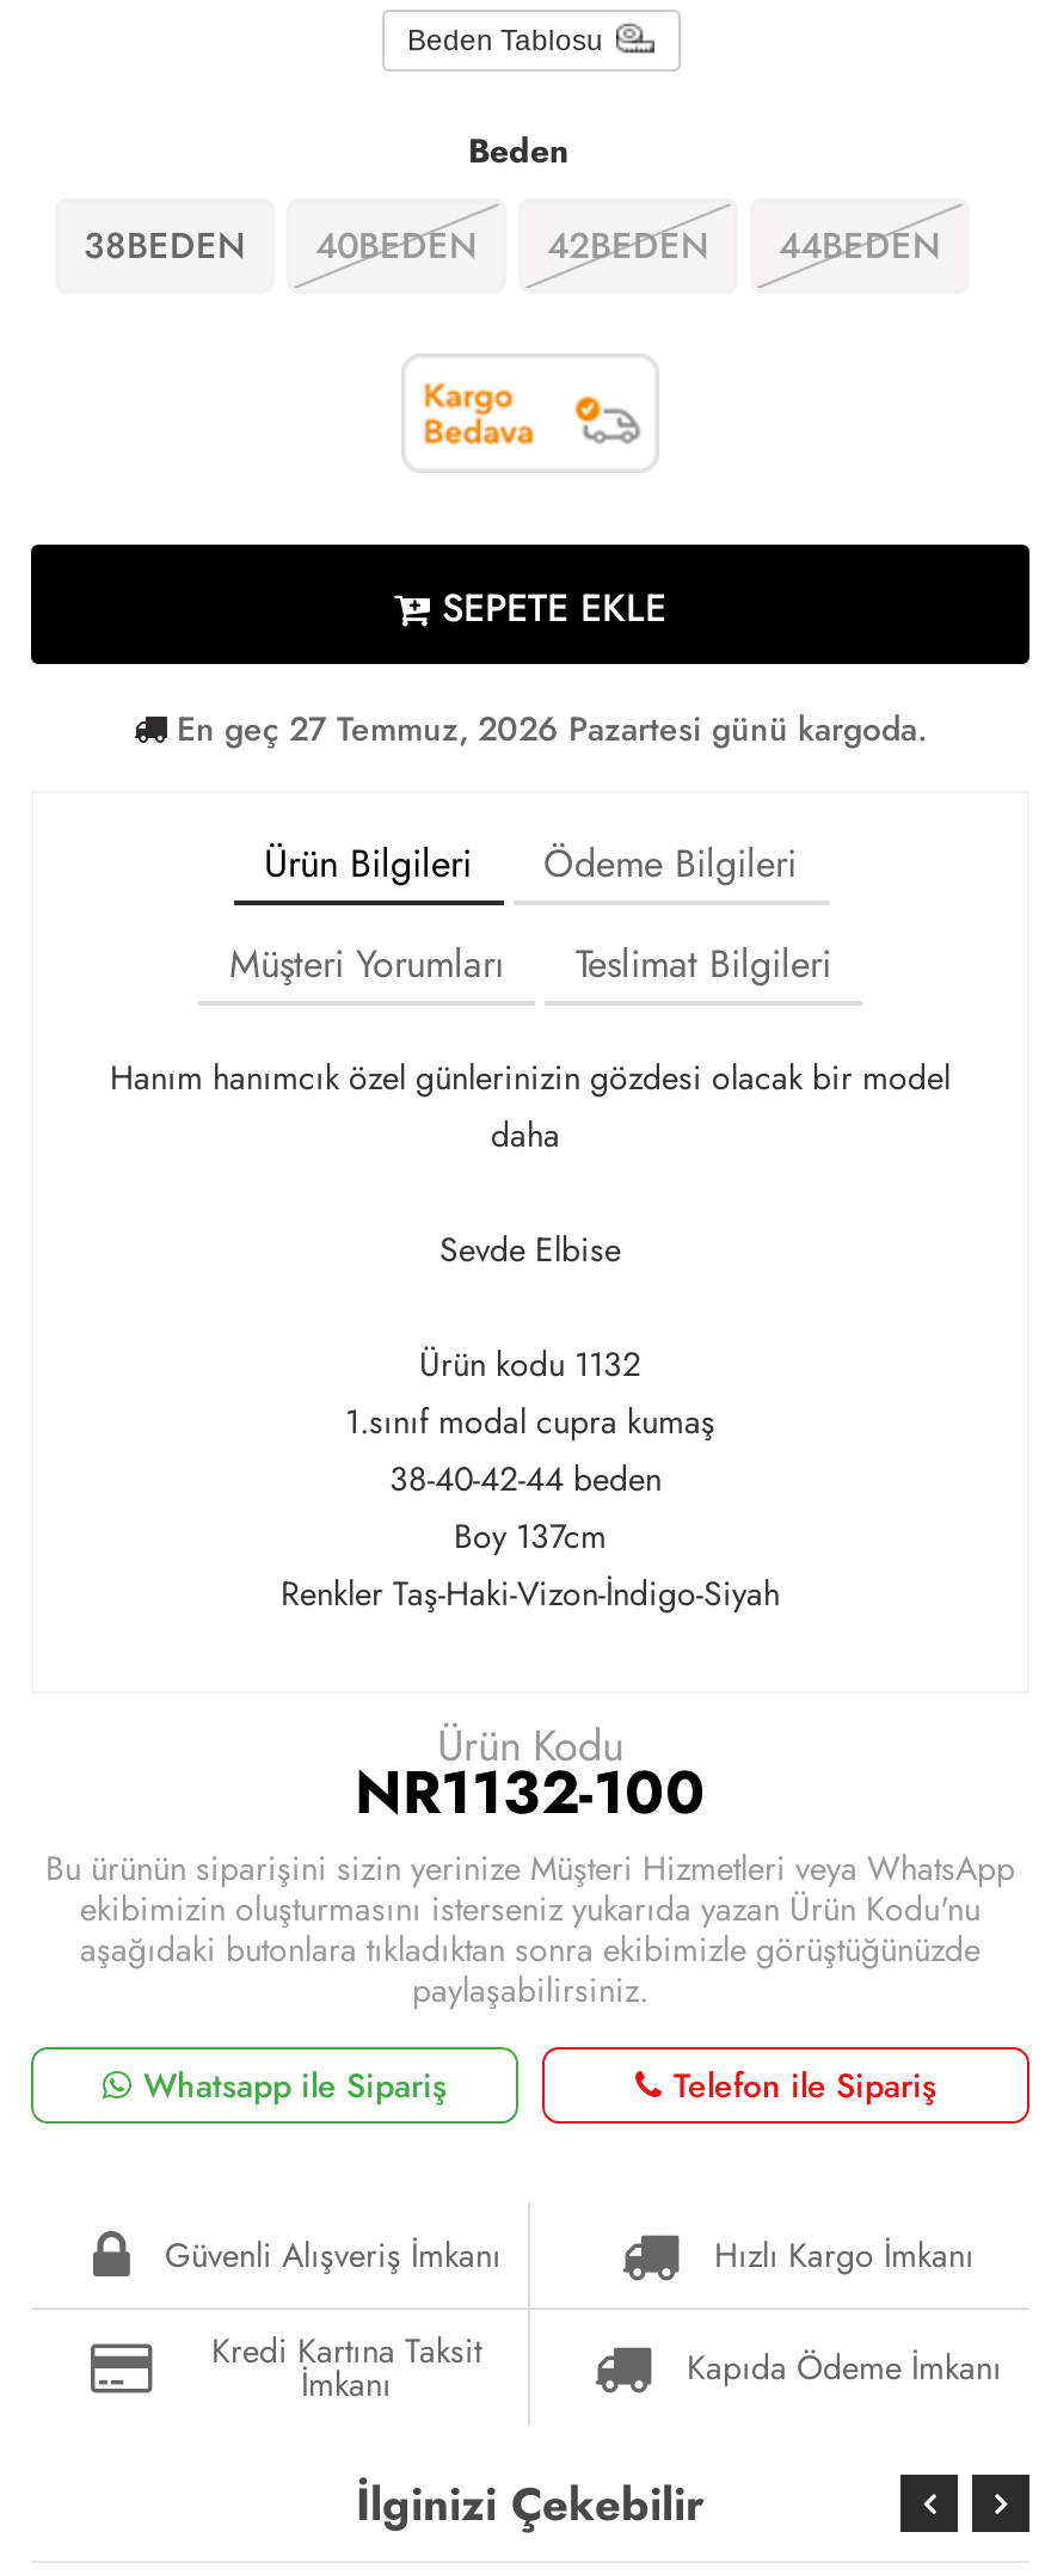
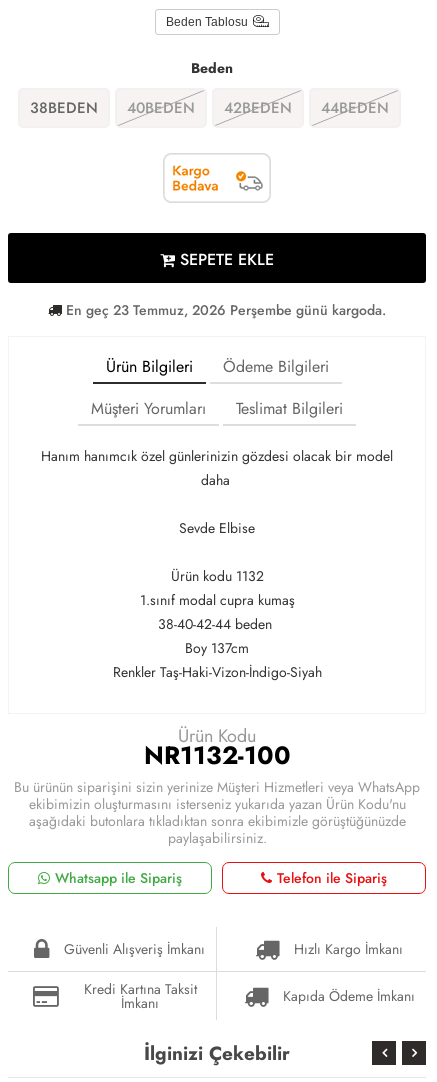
[167,705,927,752] En geç 27 Temmuz, 2026 Pazartesi günü kargoda. -> [62,300,386,320] En geç 23 Temmuz, 2026 Perşembe günü kargoda.

